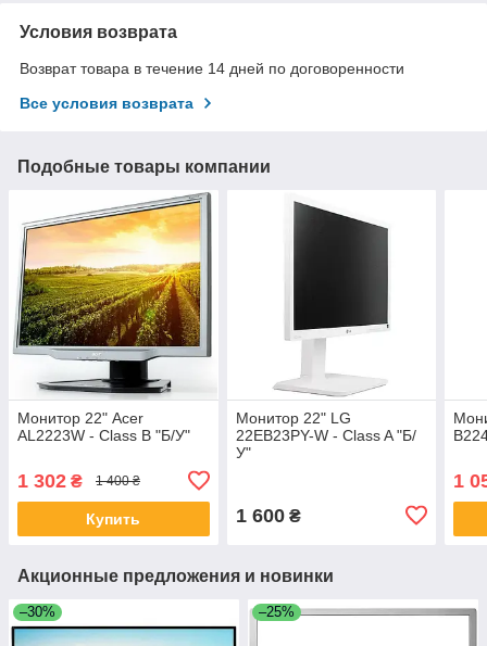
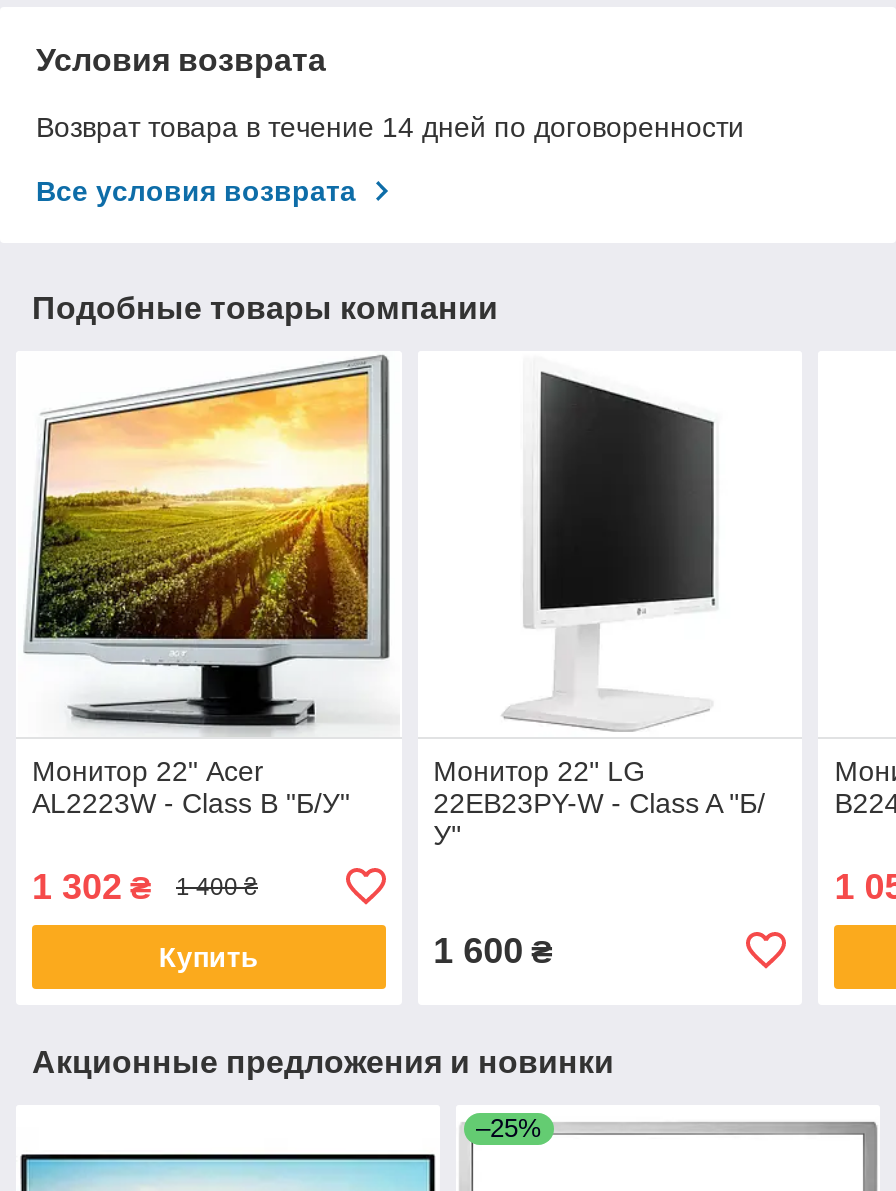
[20,603,55,620] –30% -> none

